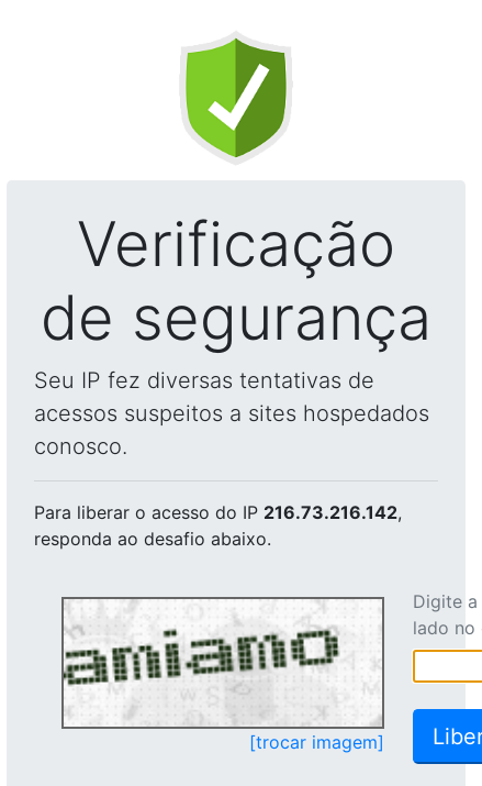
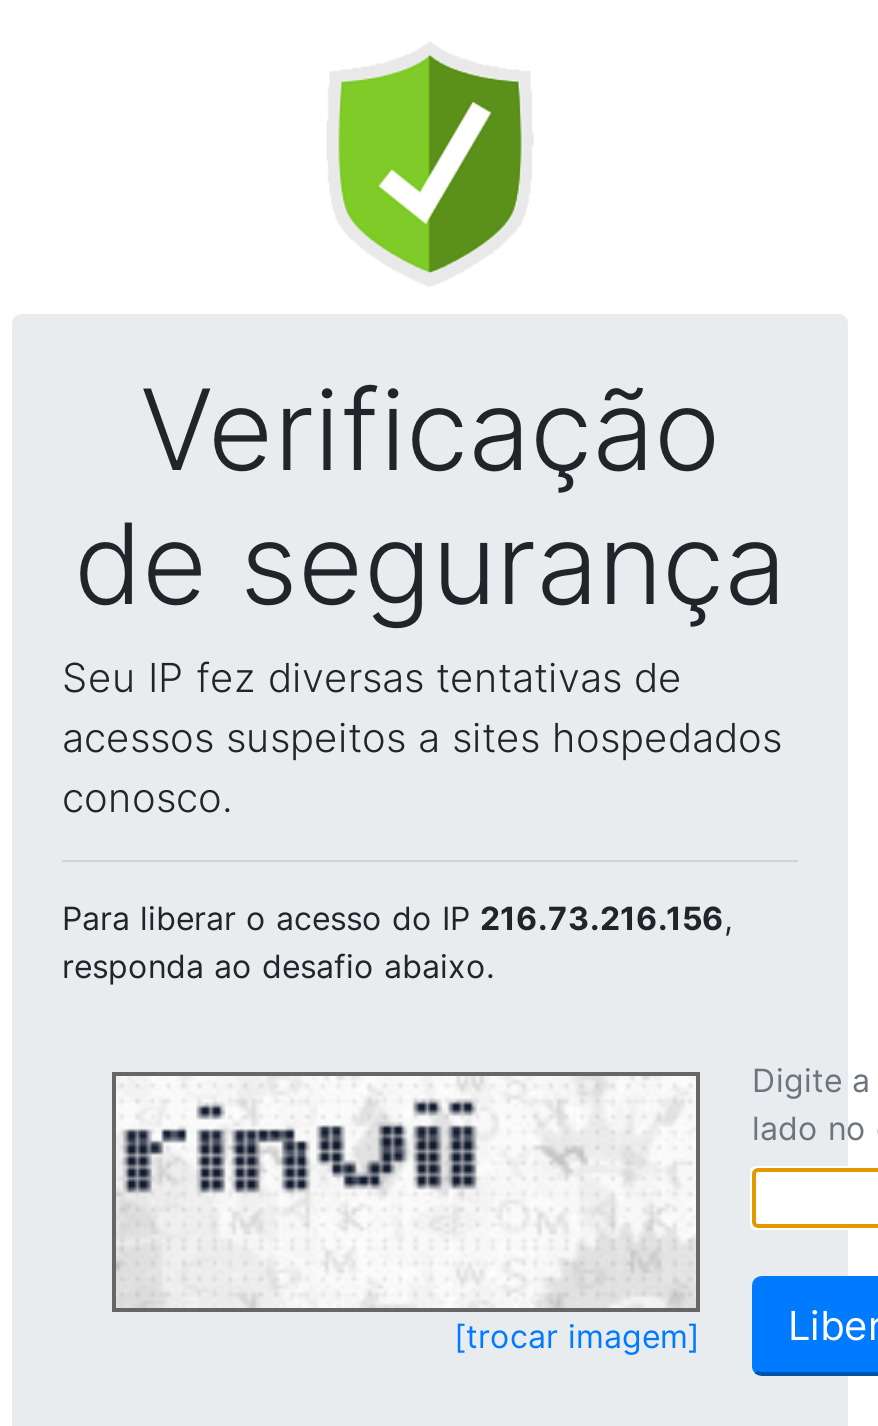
[34,501,402,523] Para liberar o acesso do IP 216.73.216.142, -> [62,898,732,938] Para liberar o acesso do IP 216.73.216.156,
[63,612,374,724] [image] -> [116,1098,680,1304] [image]

